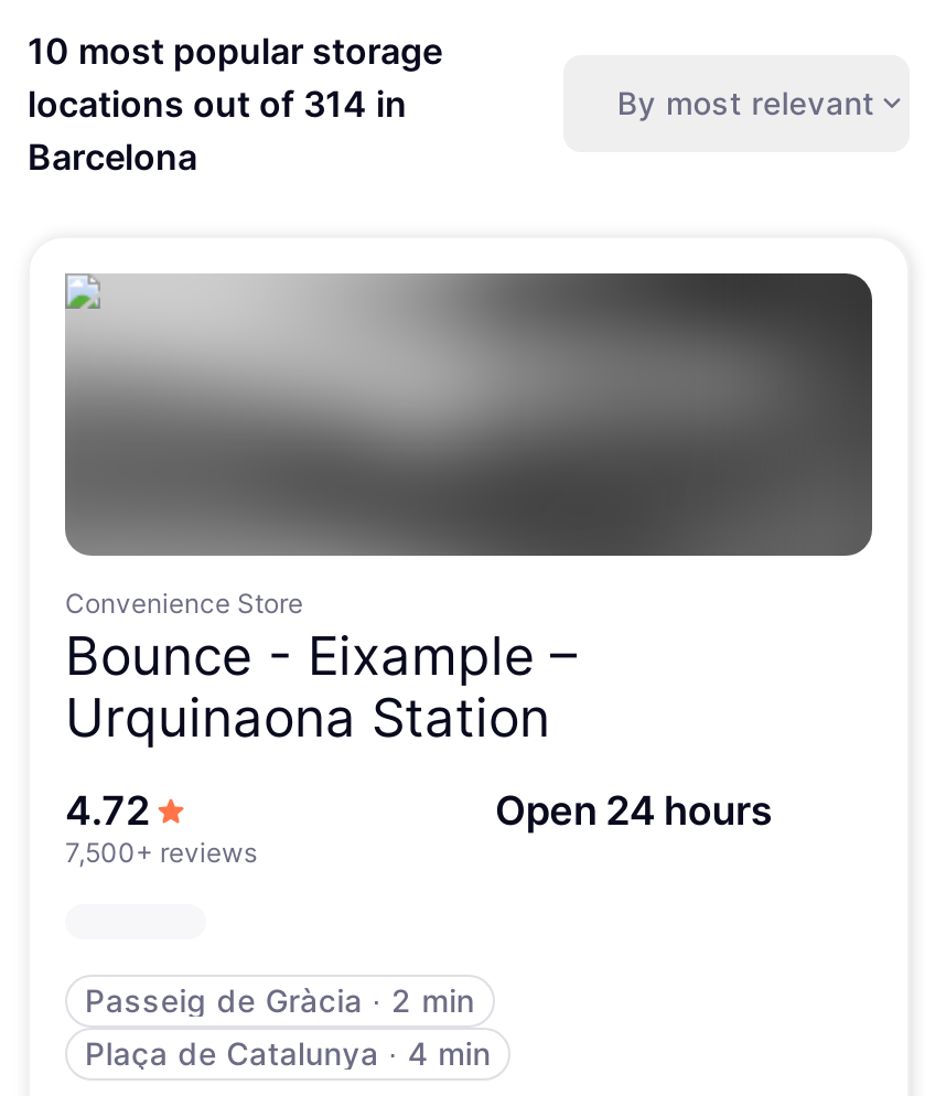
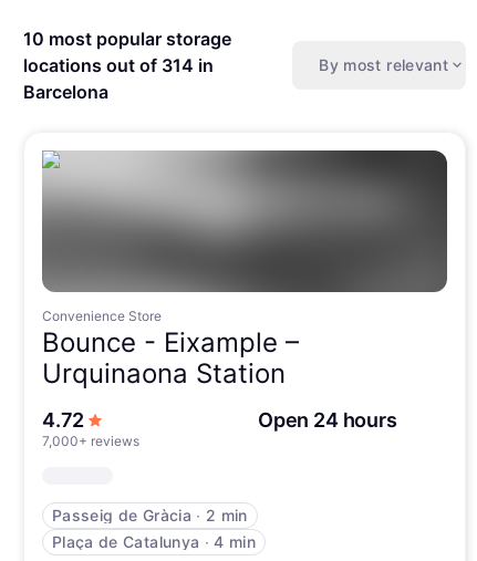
[65,836,257,869] 7,500+ reviews -> [42,433,139,449] 7,000+ reviews

